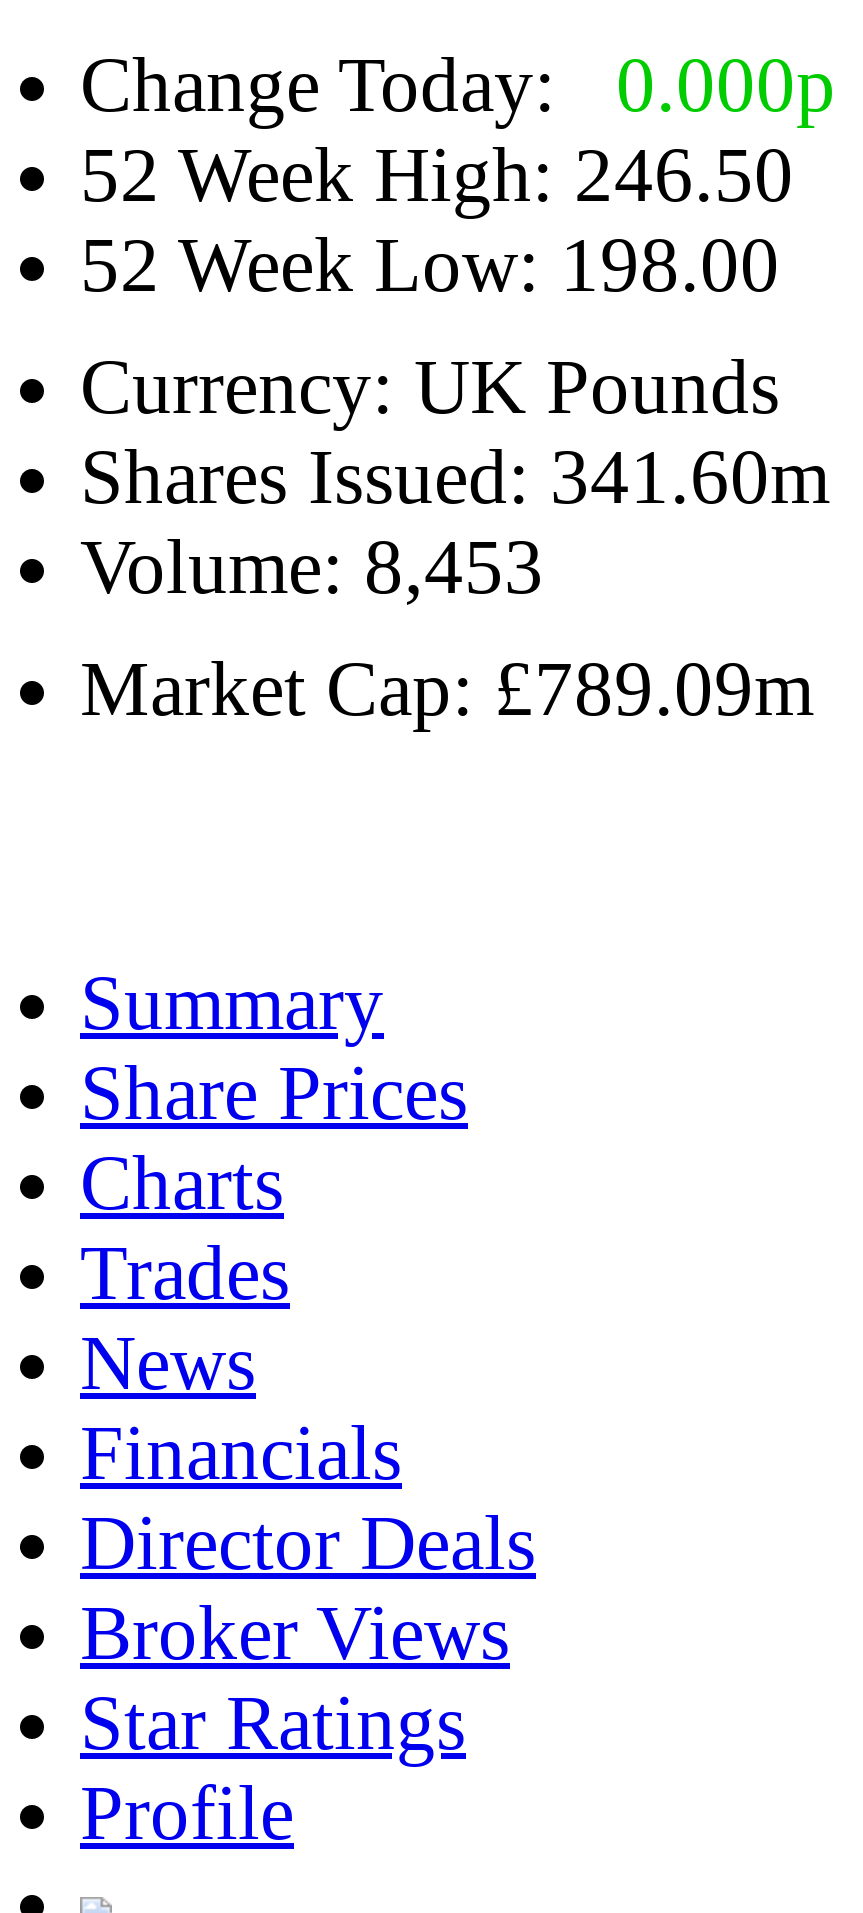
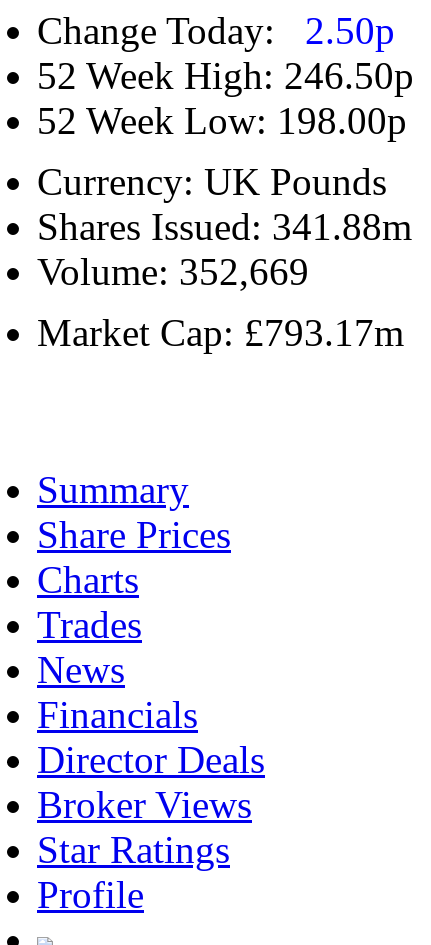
[80,41,836,127] Change Today: 0.000p -> [37,9,395,52] Change Today: 2.50p
[80,131,794,217] 52 Week High: 246.50 -> [37,54,414,97] 52 Week High: 246.50p
[80,221,780,307] 52 Week Low: 198.00 -> [37,99,407,142] 52 Week Low: 198.00p
[80,433,830,519] Shares Issued: 341.60m -> [37,205,412,248] Shares Issued: 341.88m
[80,523,544,609] Volume: 8,453 -> [37,250,309,293] Volume: 352,669
[80,645,814,731] Market Cap: £789.09m -> [37,311,404,354] Market Cap: £793.17m

